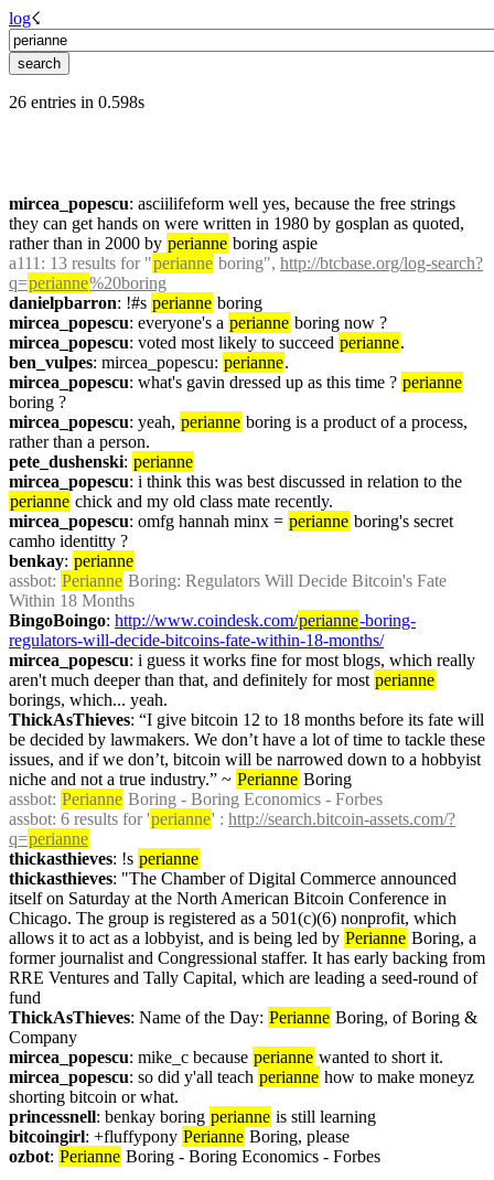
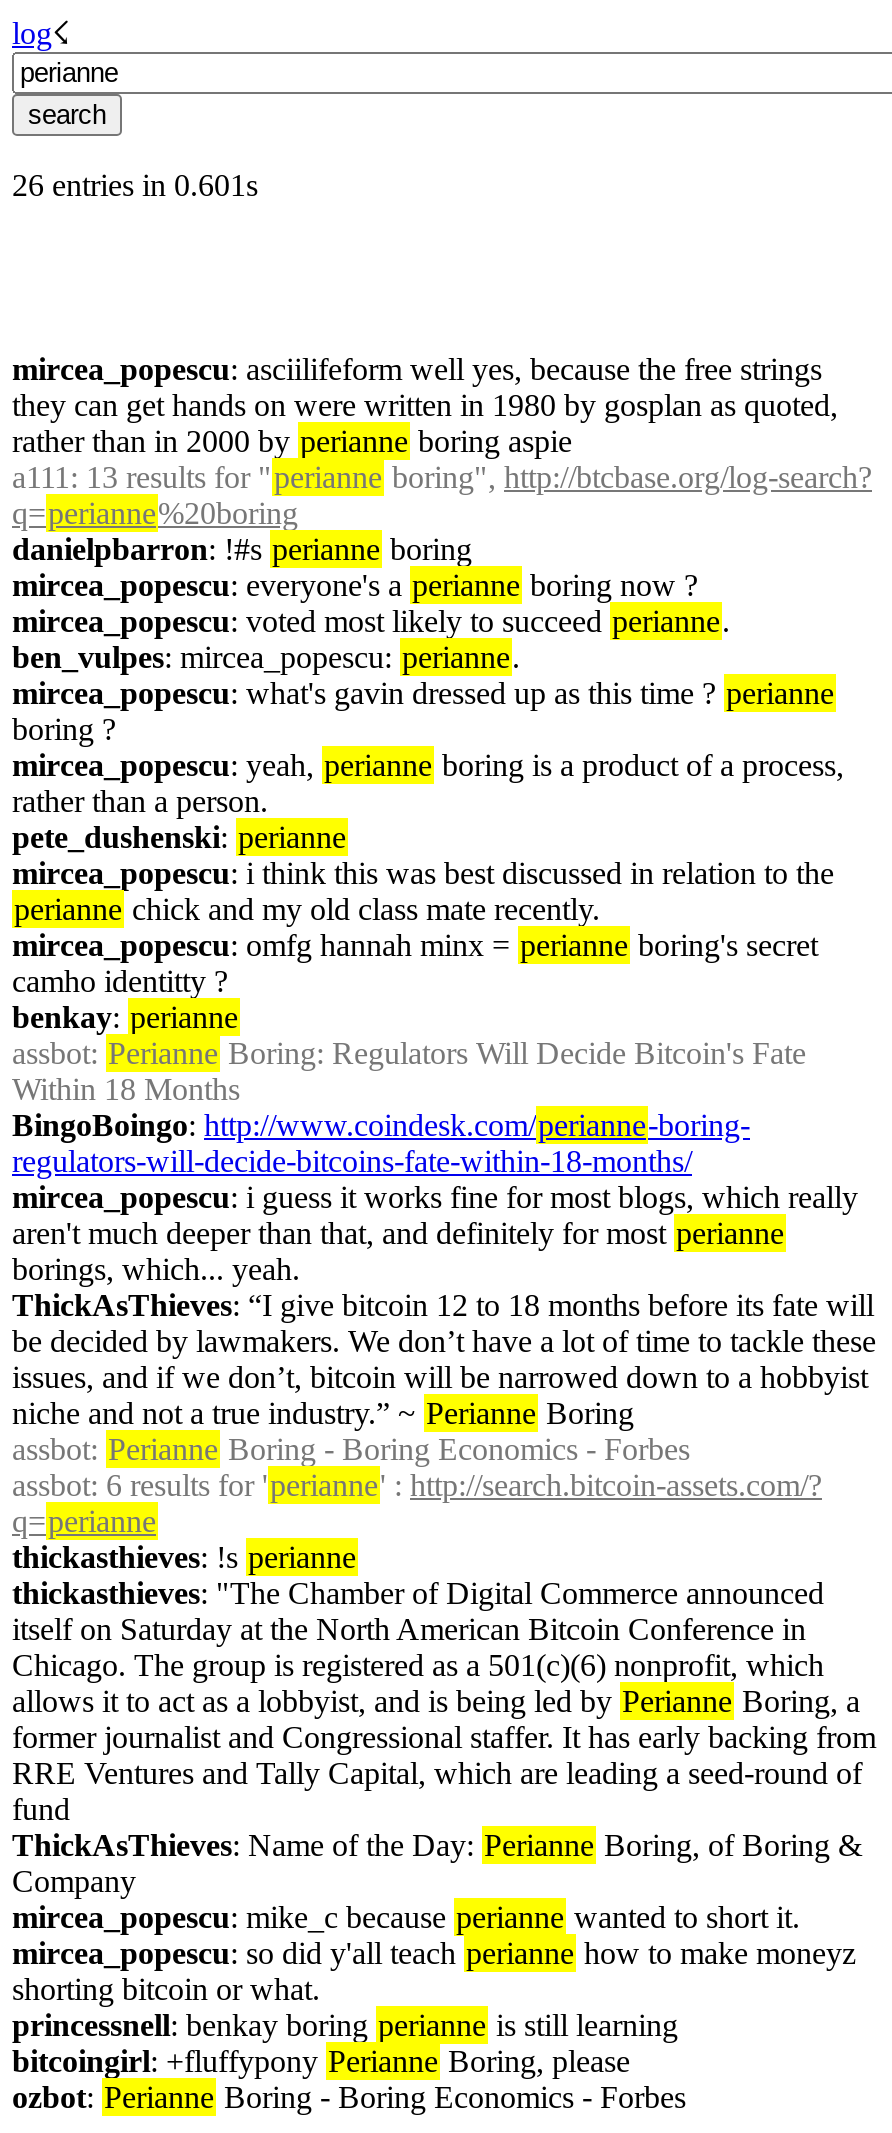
[9,93,144,111] 26 entries in 0.598s -> [12,168,258,202] 26 entries in 0.601s

